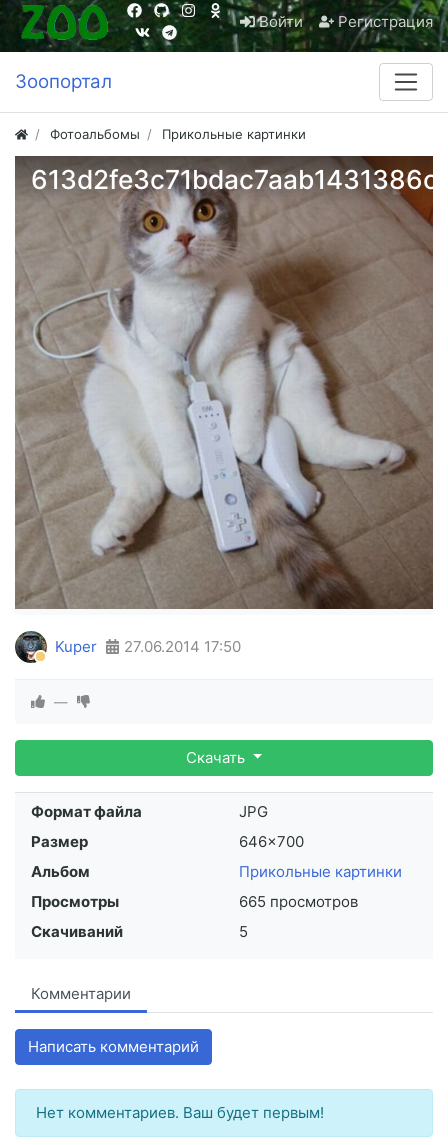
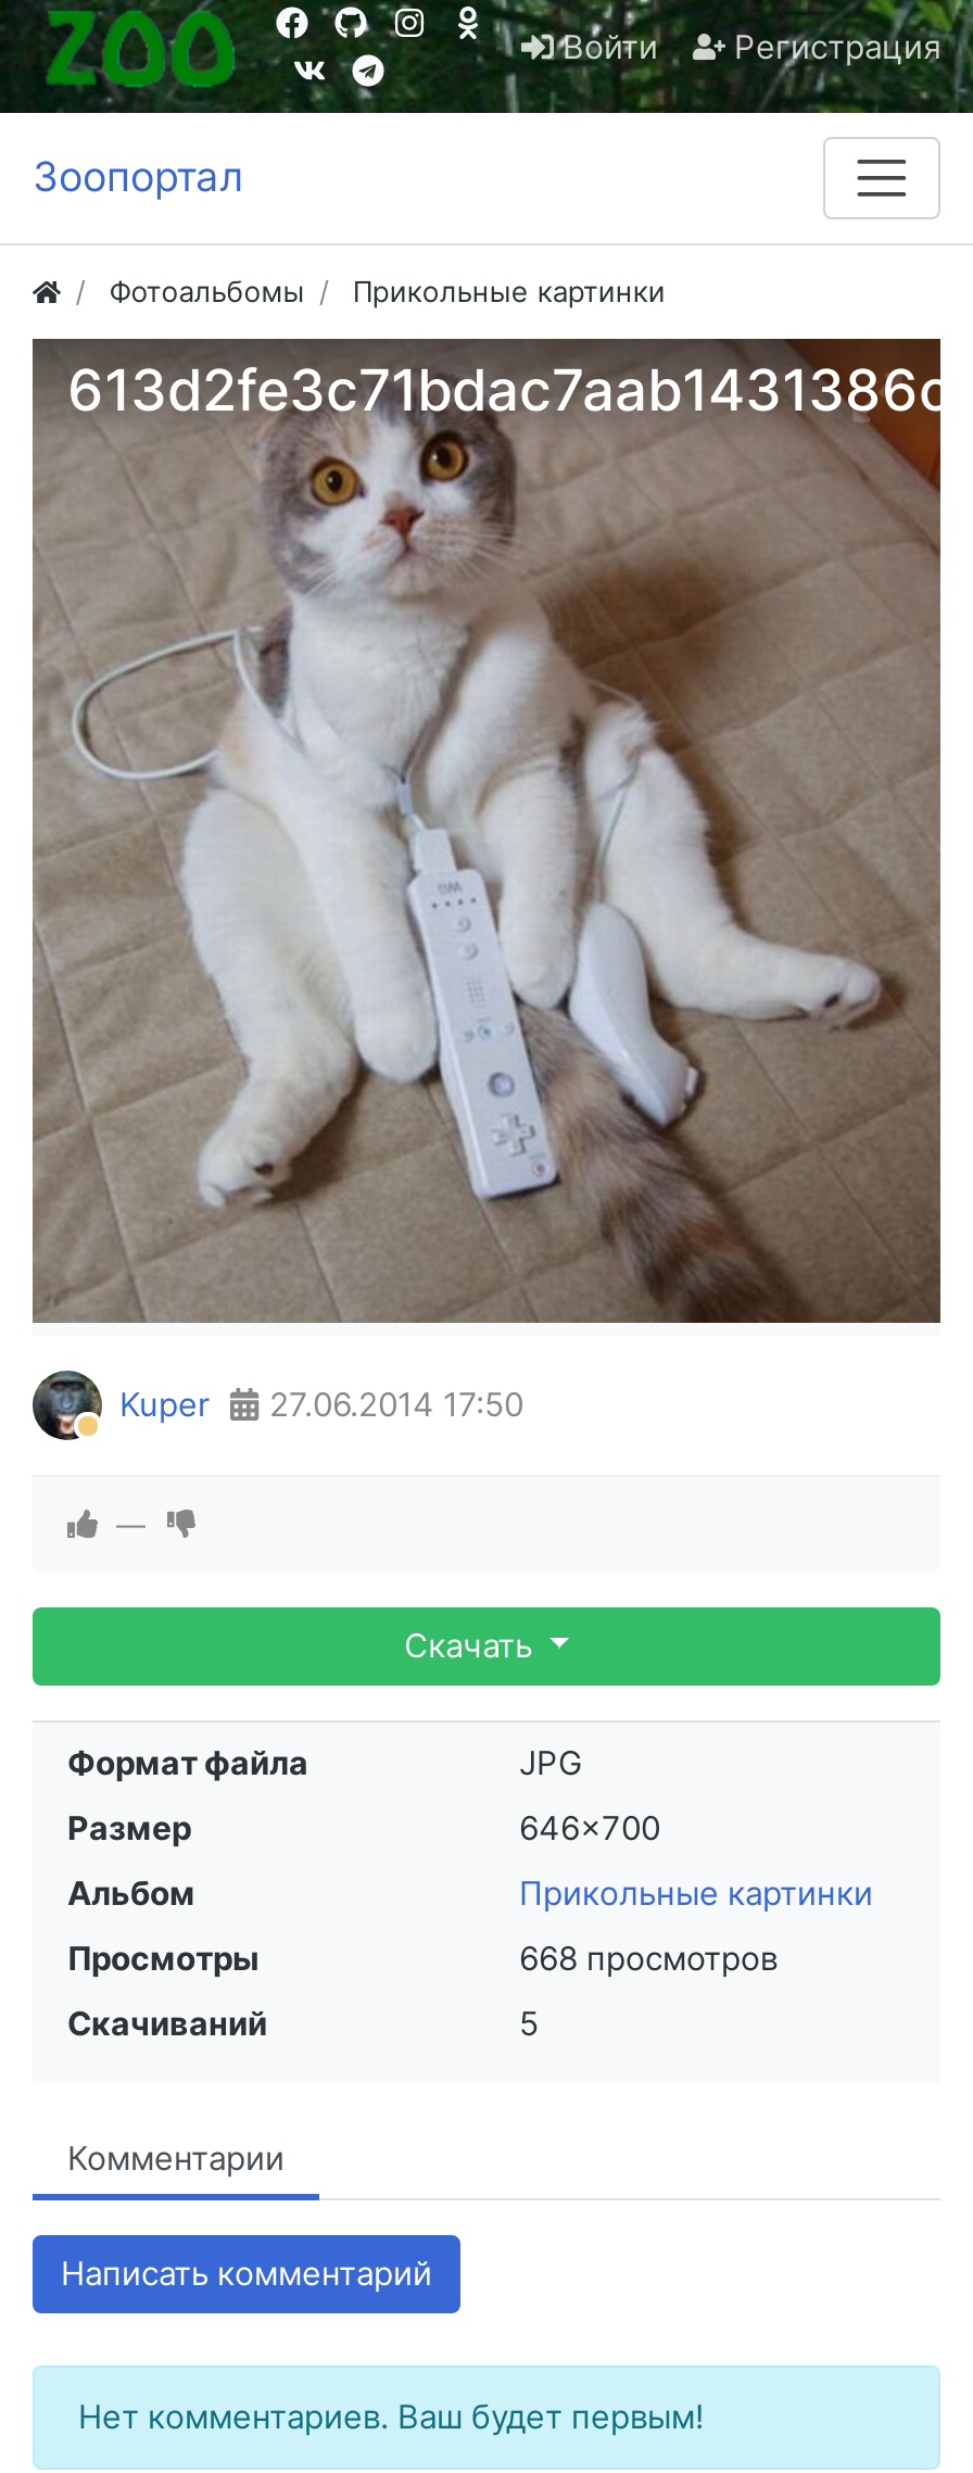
[239,892,358,911] 665 просмотров -> [519,1937,778,1978] 668 просмотров

